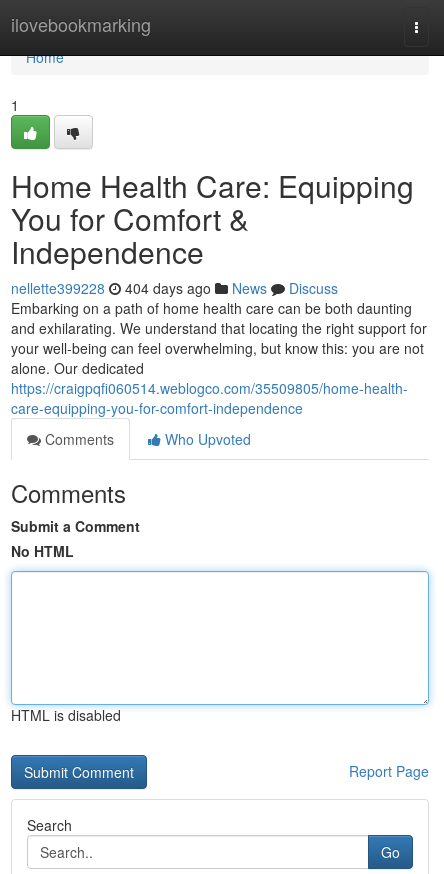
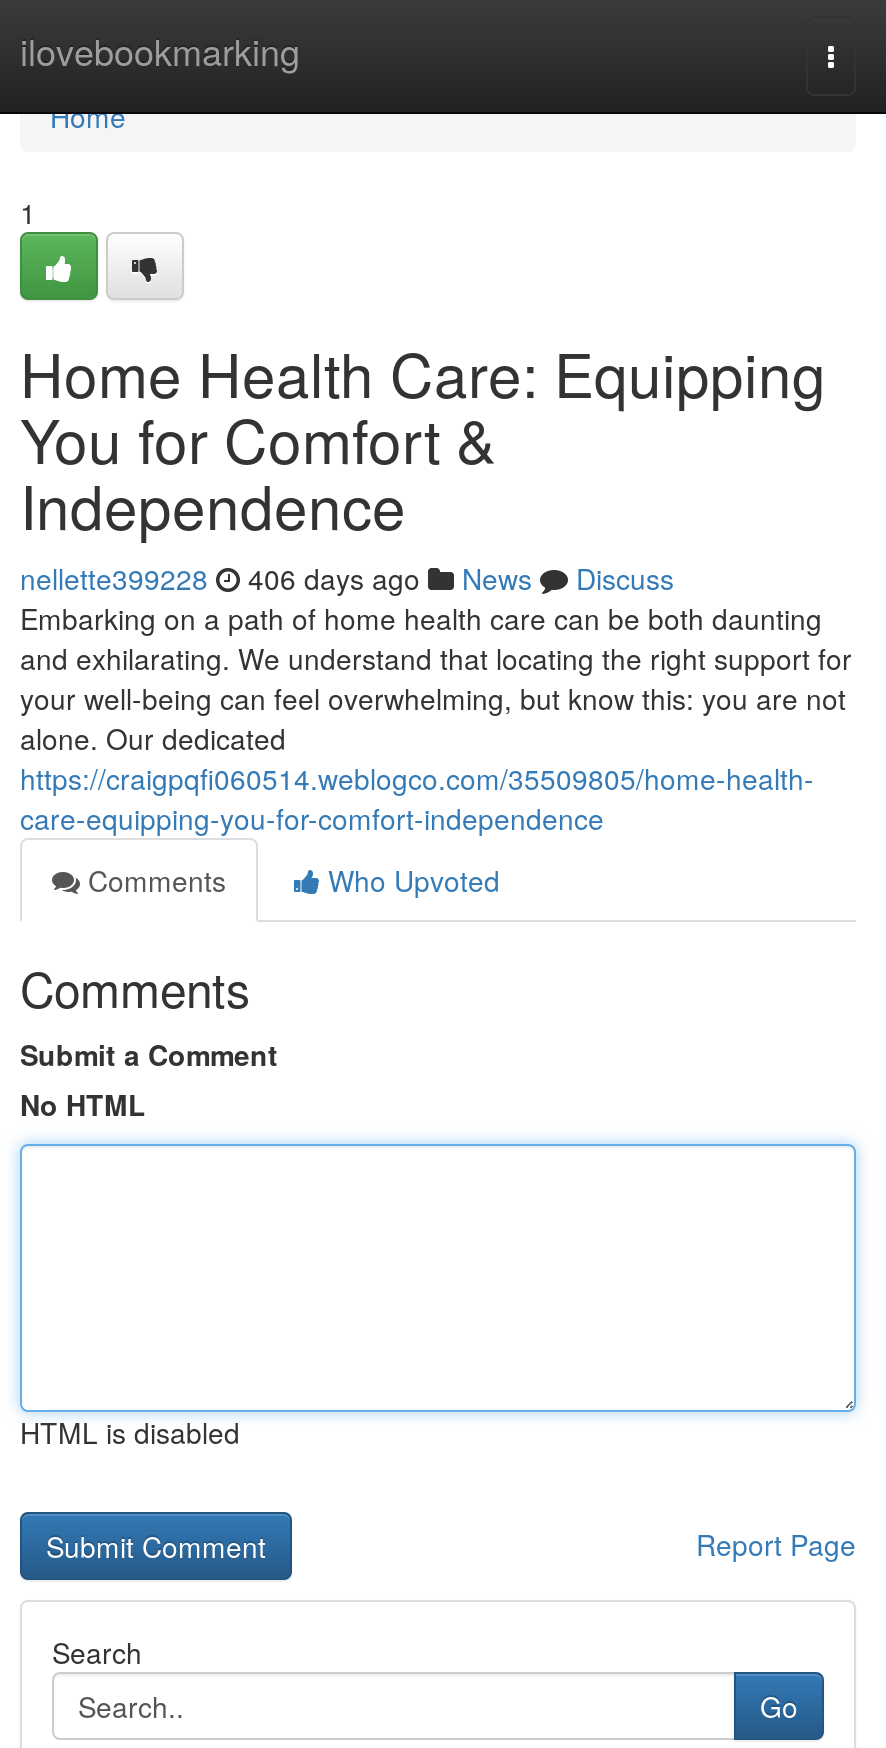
[11,278,338,298] nellette399228 404 days ago News Discuss -> [20,558,674,598] nellette399228 406 days ago News Discuss

